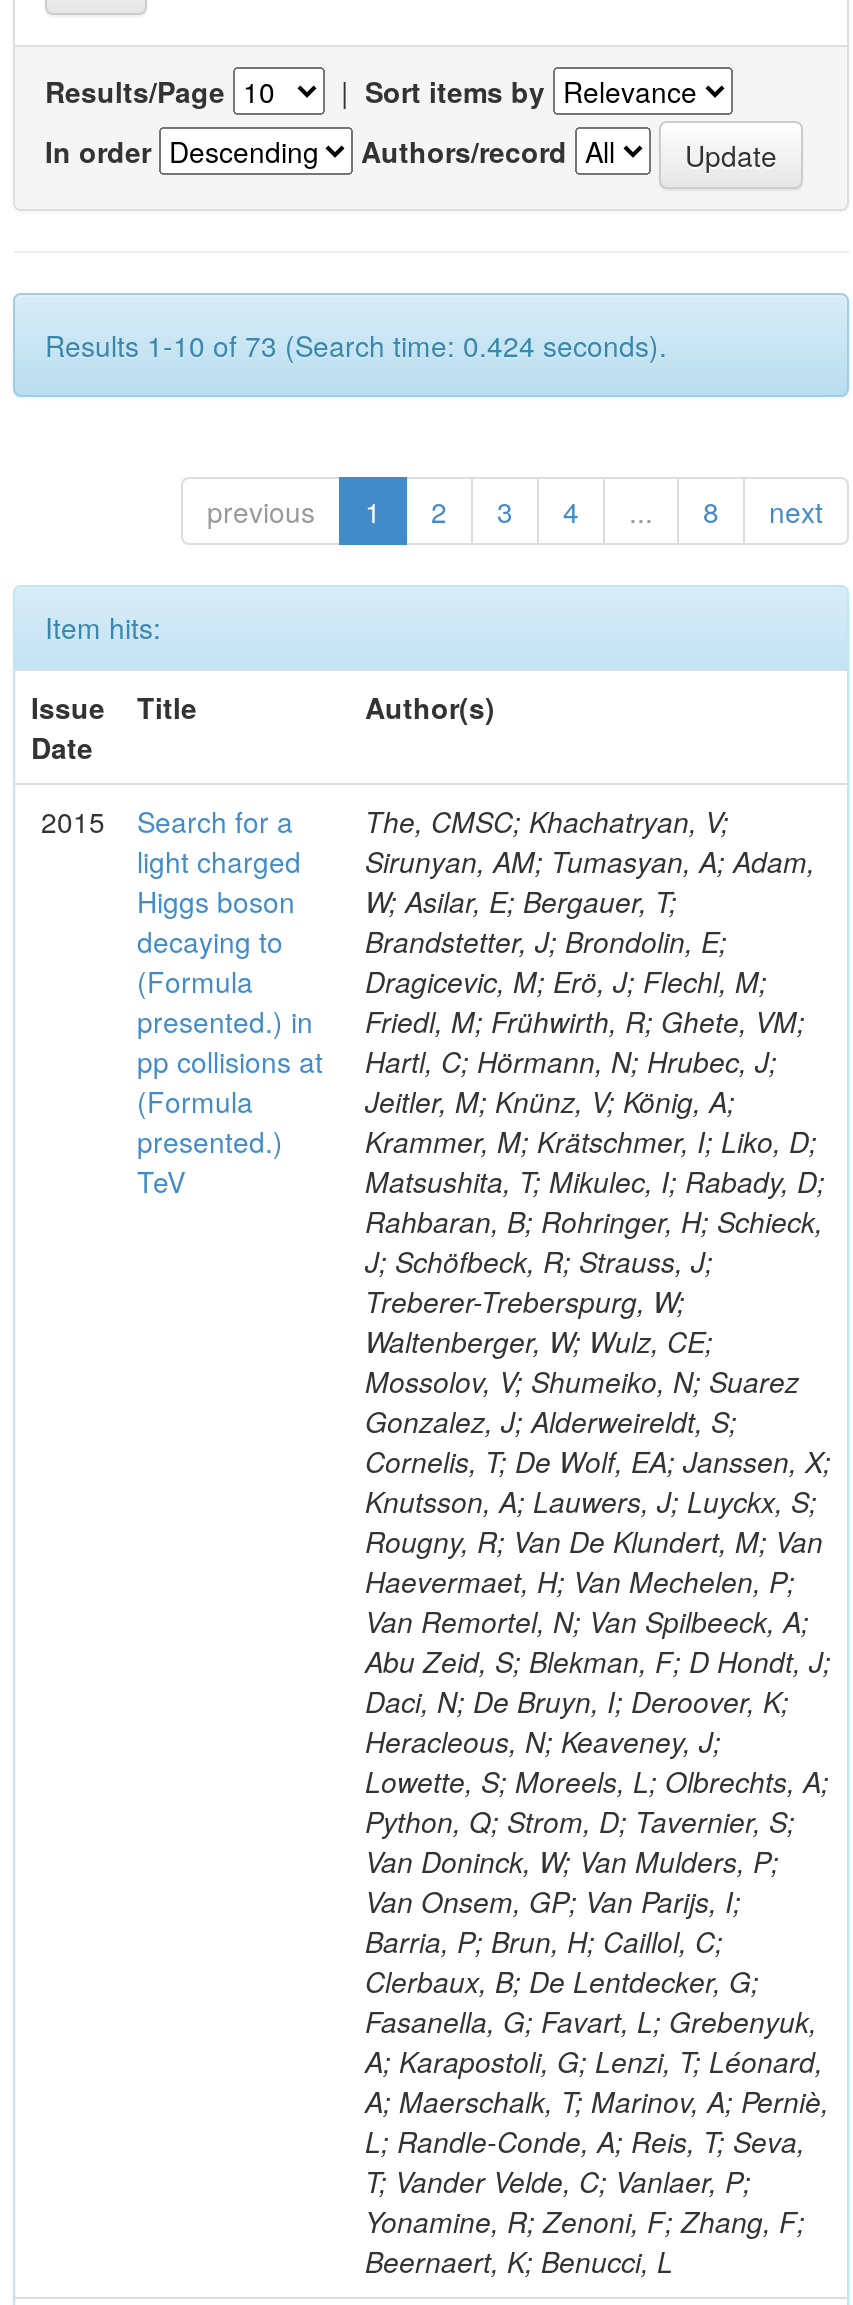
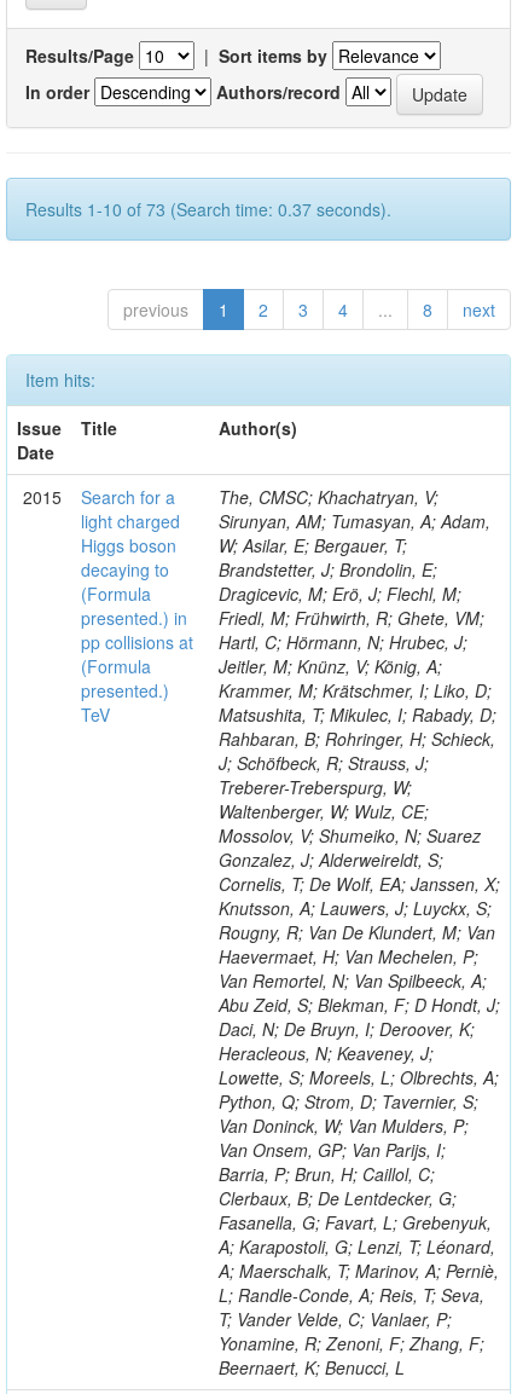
[45,325,667,365] Results 1-10 of 73 (Search time: 0.424 seconds). -> [25,197,391,221] Results 1-10 of 73 (Search time: 0.37 seconds).

